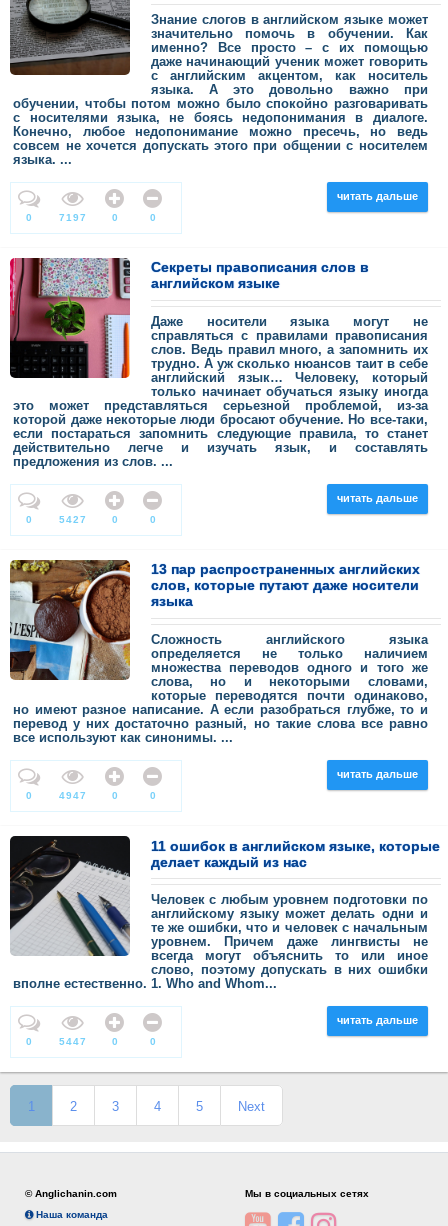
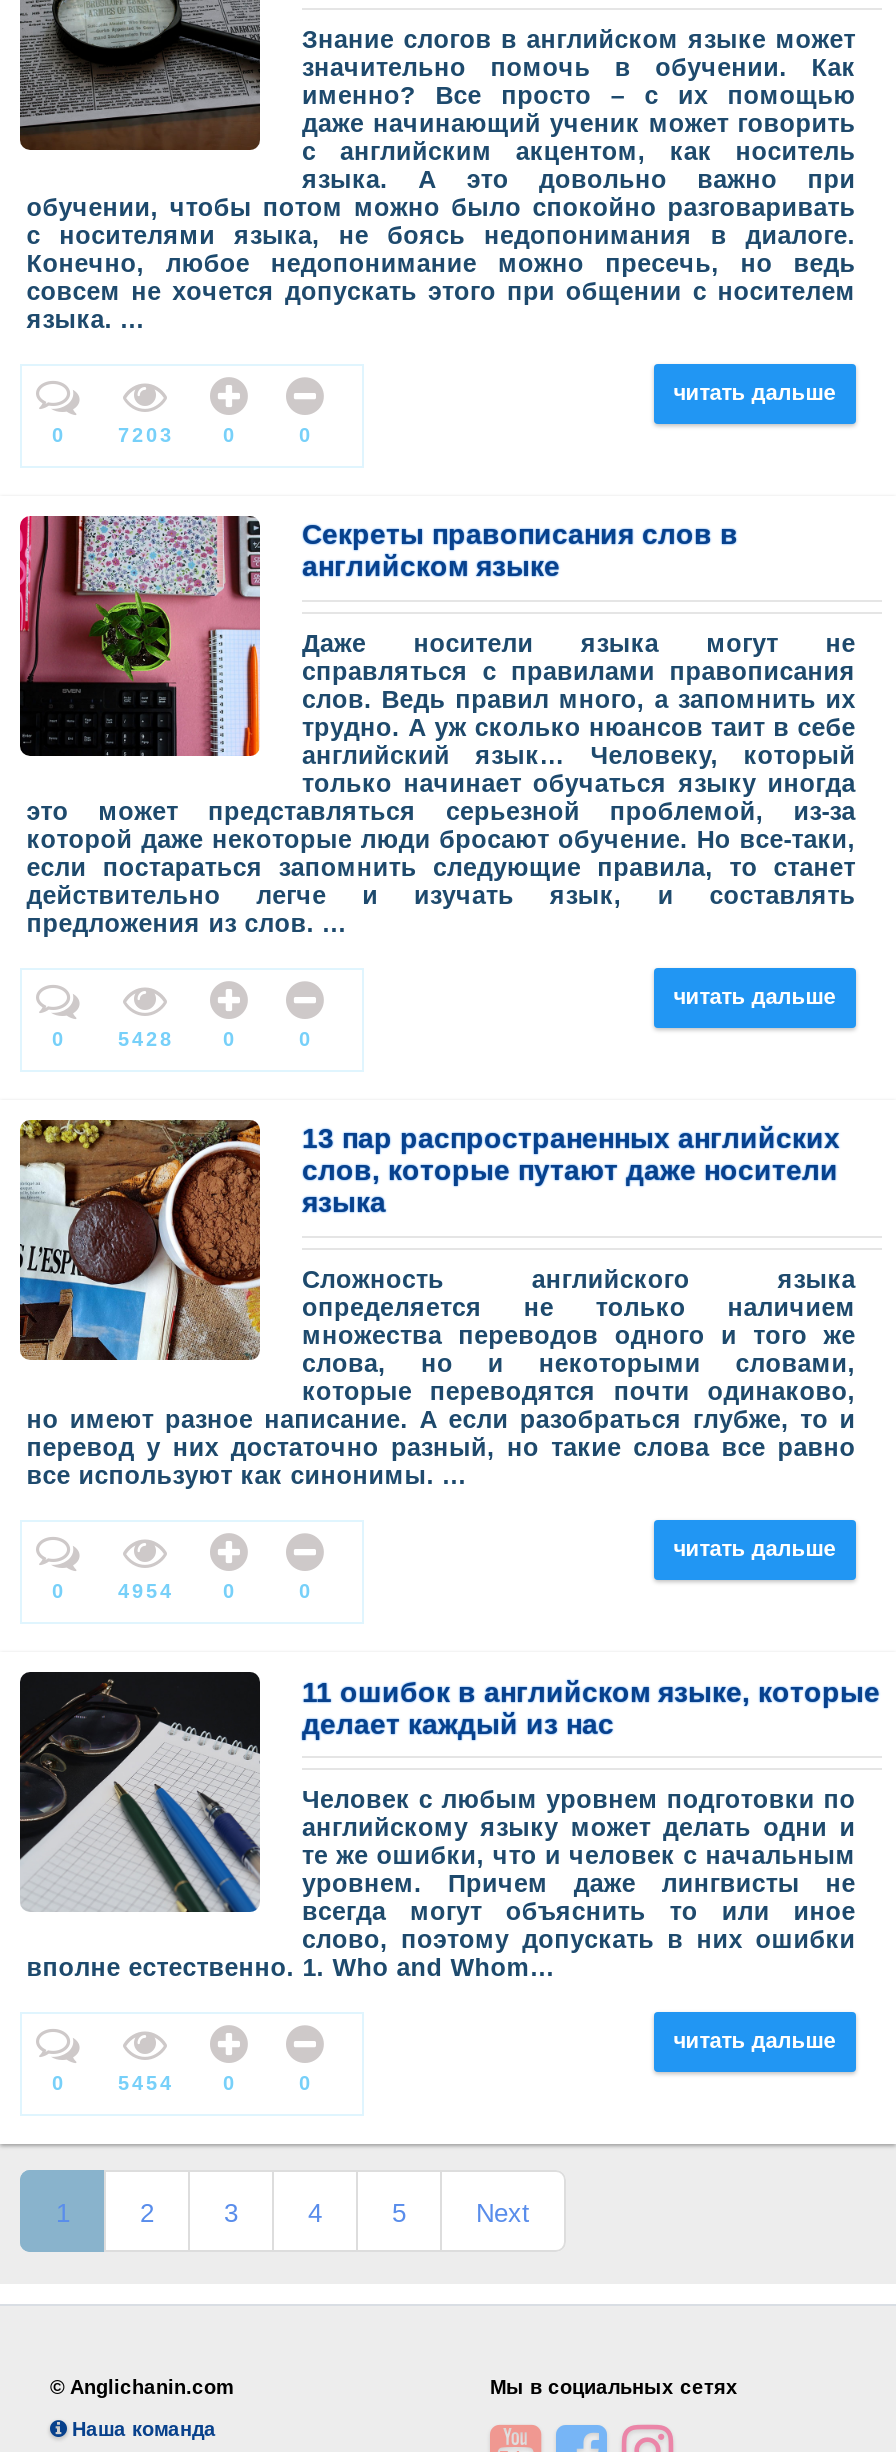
[59,211,87,222] 7197 -> [118,423,174,445] 7203
[59,514,87,525] 5427 -> [118,1028,174,1050] 5428
[59,790,87,801] 4947 -> [118,1580,174,1602] 4954
[59,1036,87,1047] 5447 -> [118,2072,174,2094] 5454

